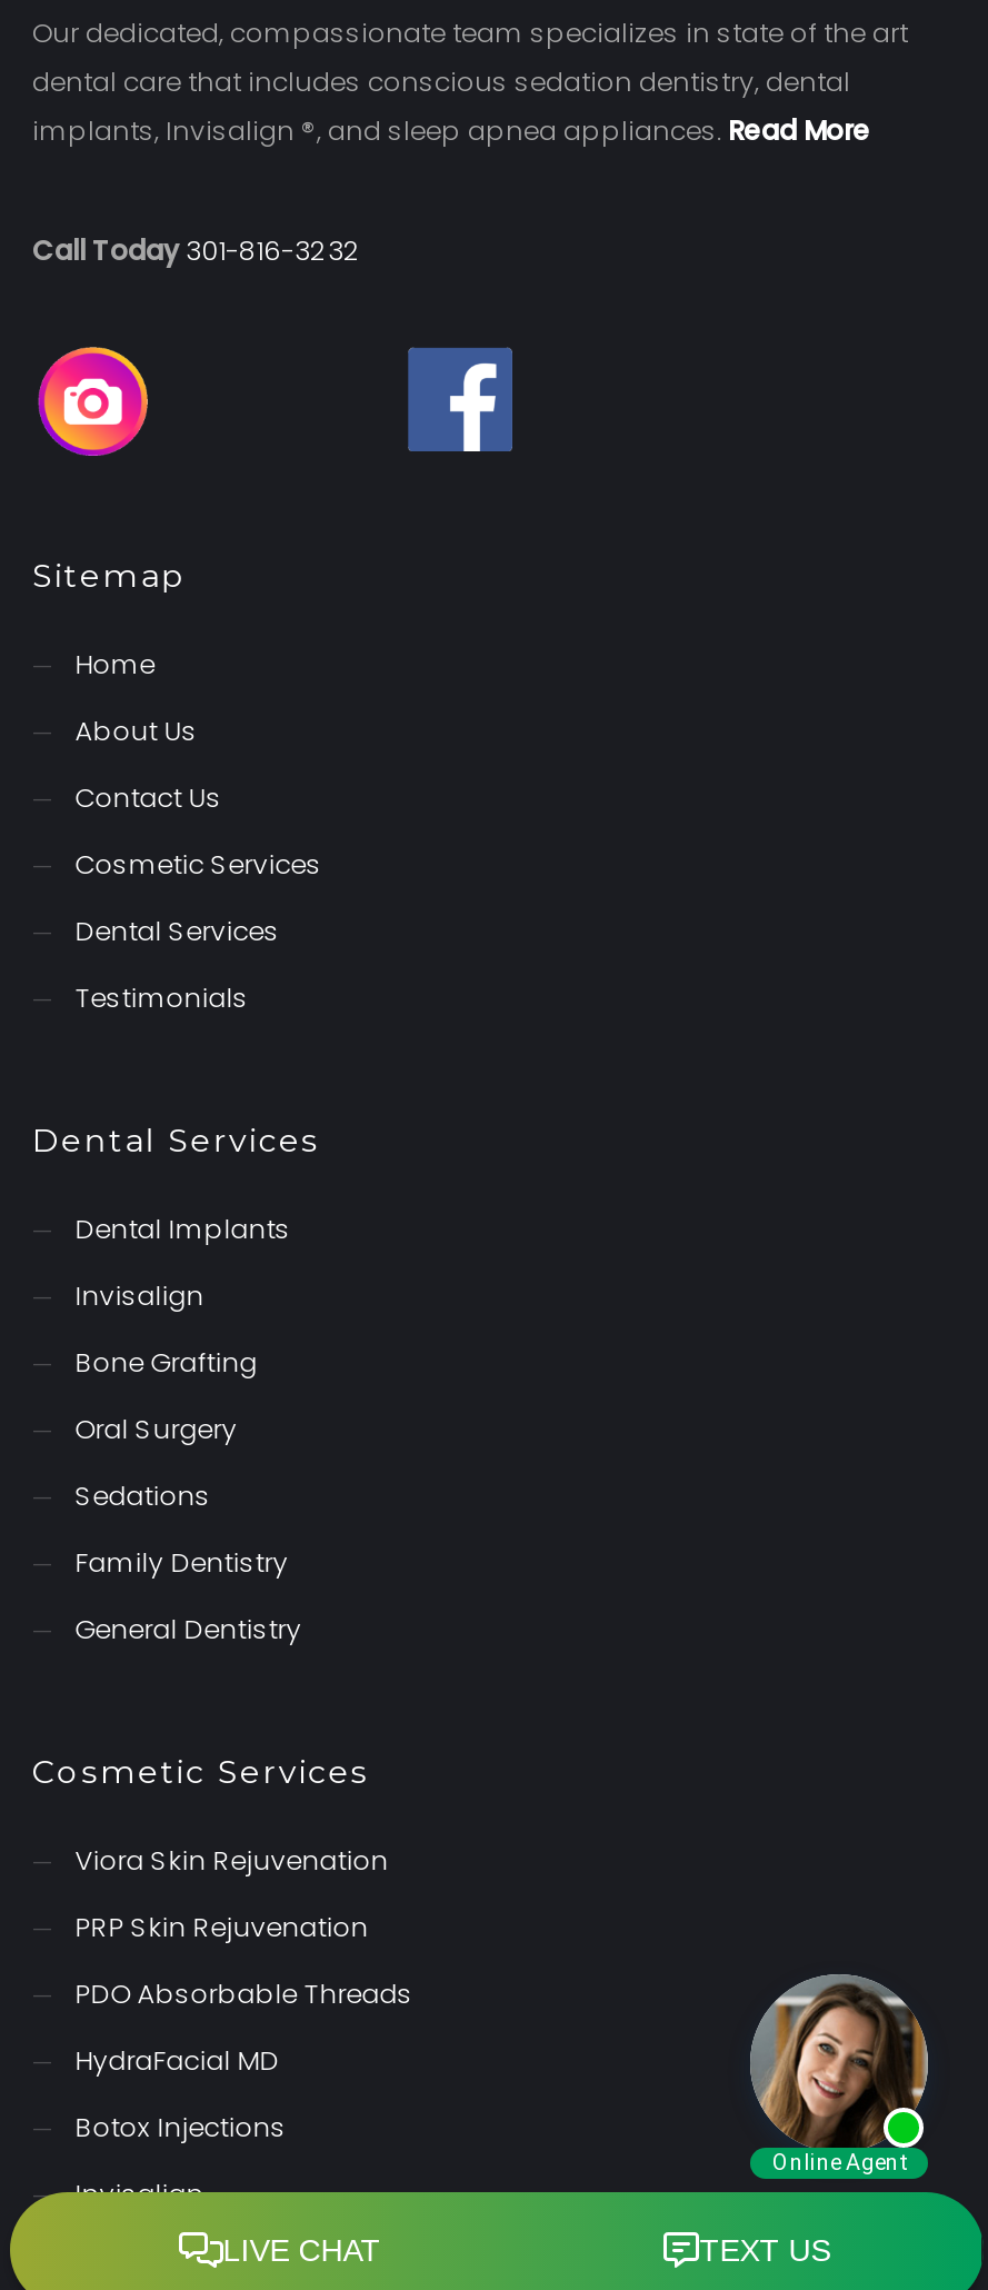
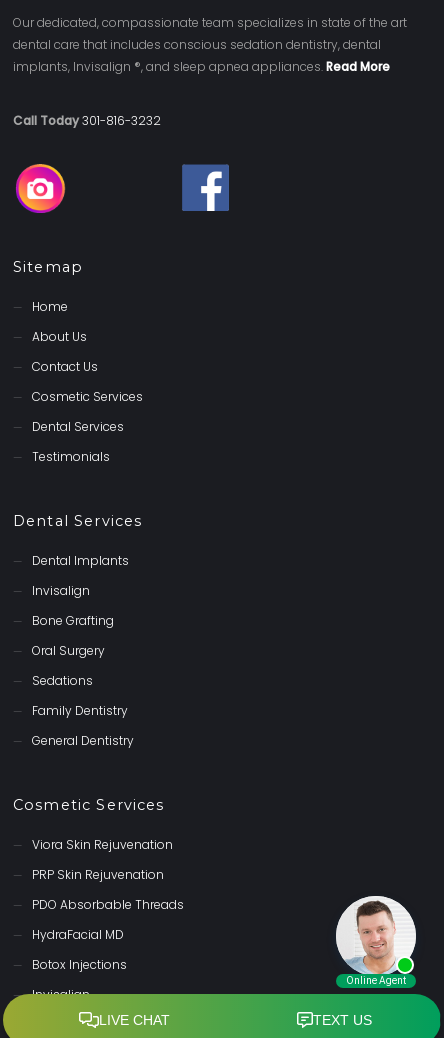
[748,1972,930,2165] [image] -> [336,896,417,979] [image]

